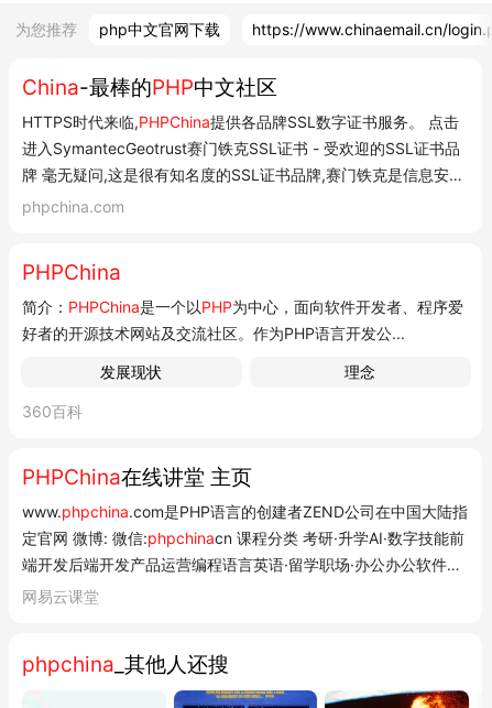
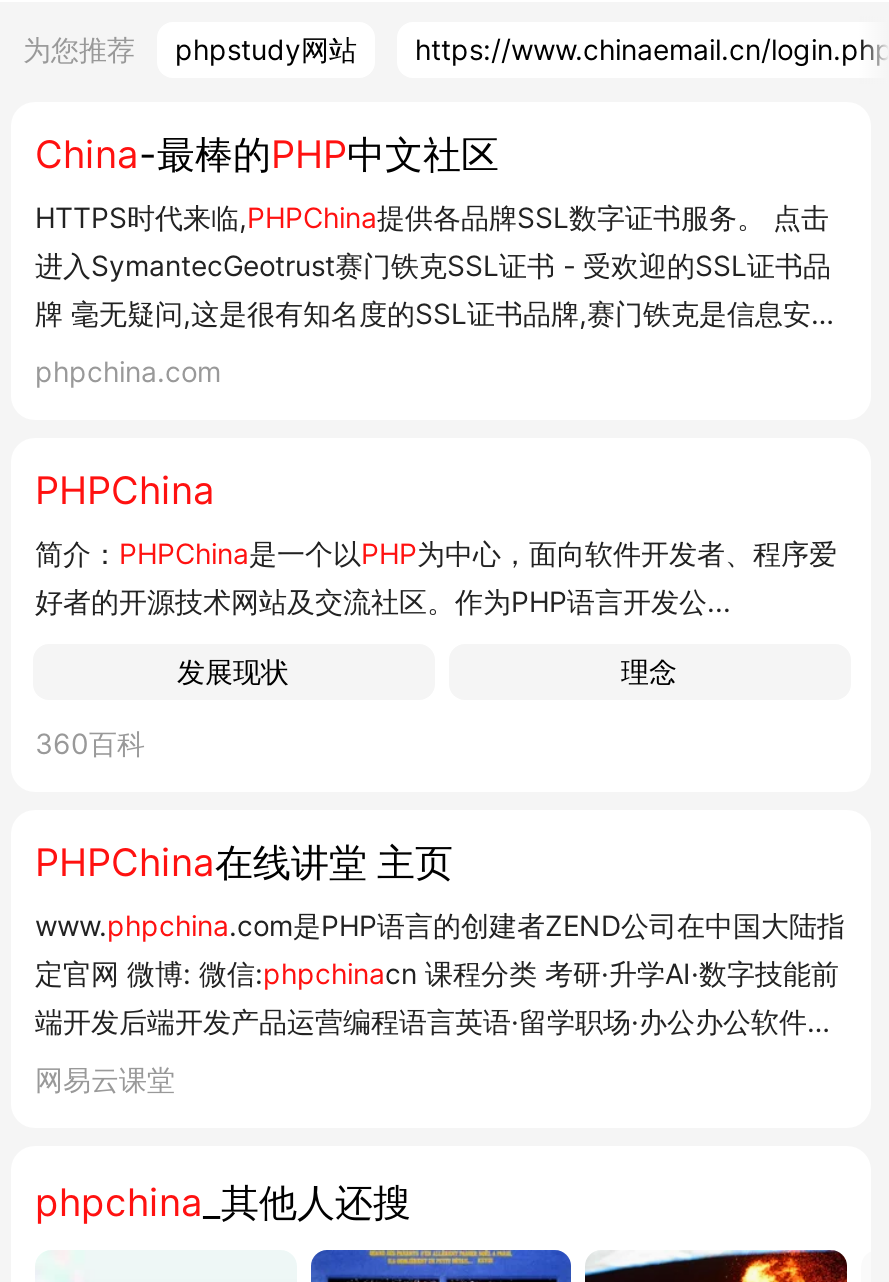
[99,20,220,39] php中文官网下载 -> [175,32,357,66] phpstudy网站

